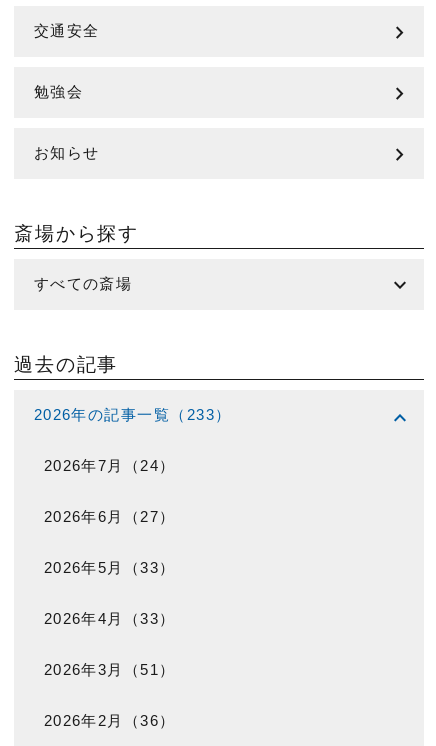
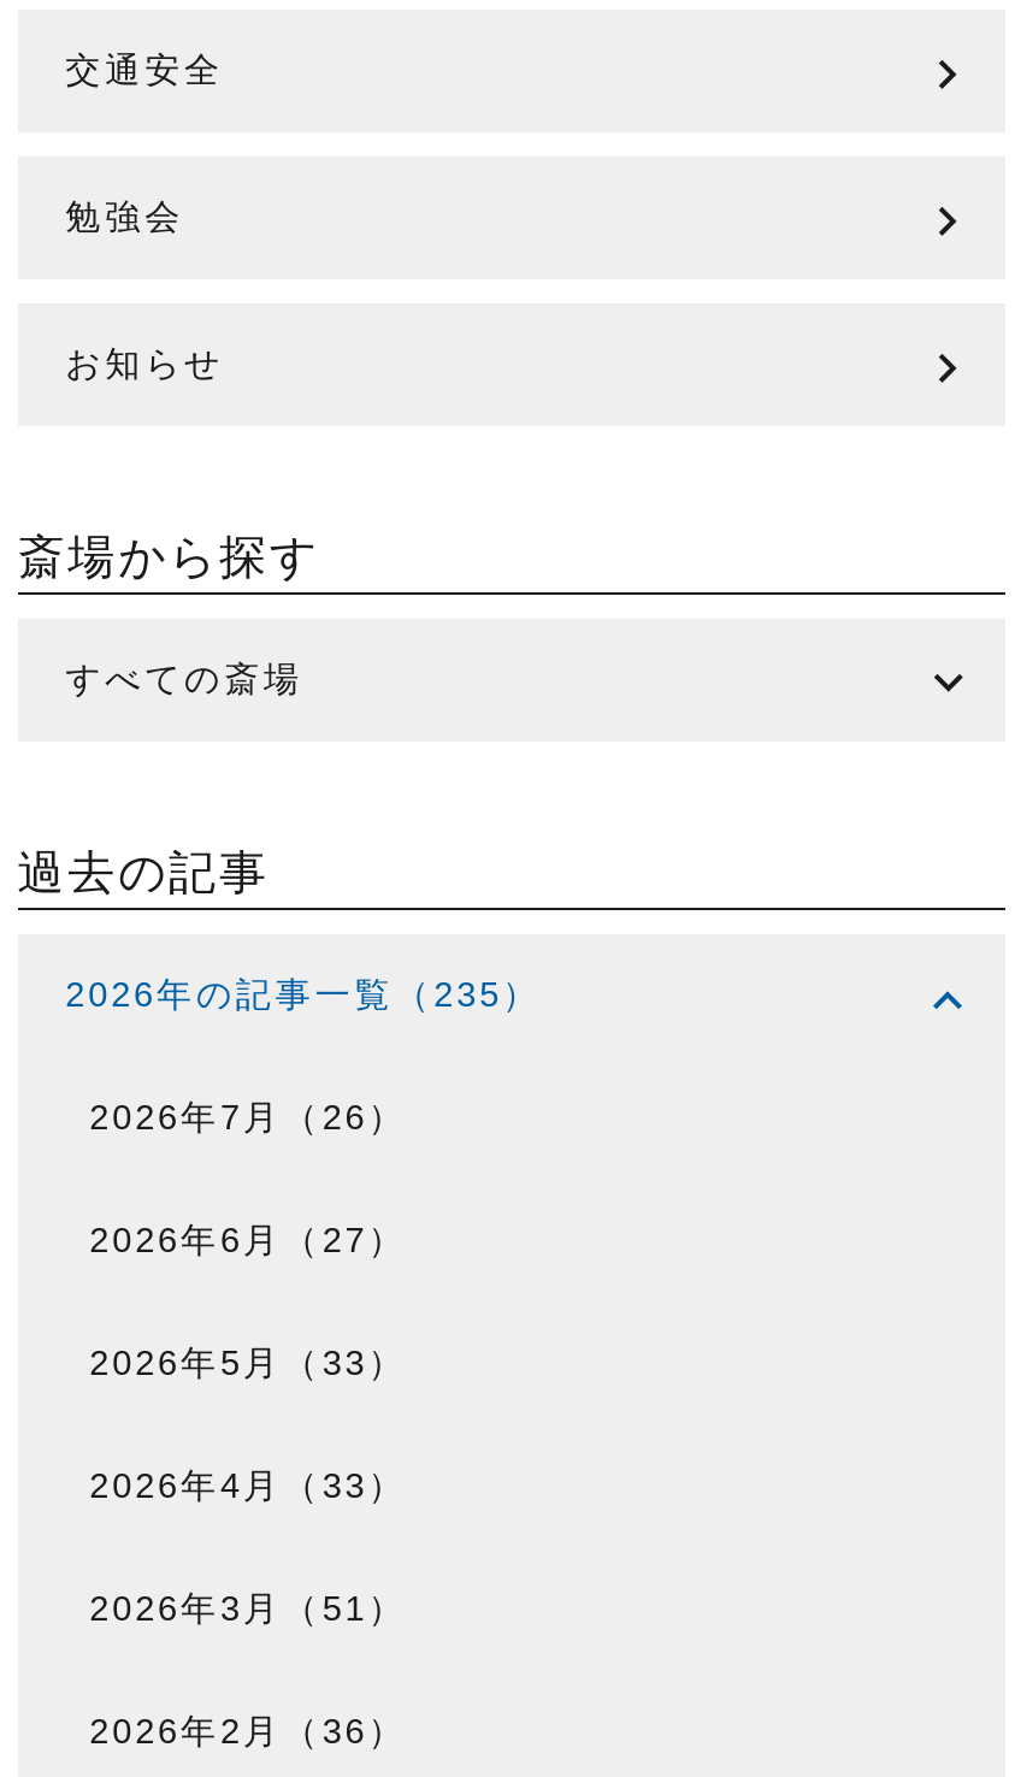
[34,407,231,423] 2026年の記事一覧（233） -> [65,974,542,1013] 2026年の記事一覧（235）
[44,458,176,474] 2026年7月（24） -> [90,1097,407,1136] 2026年7月（26）

